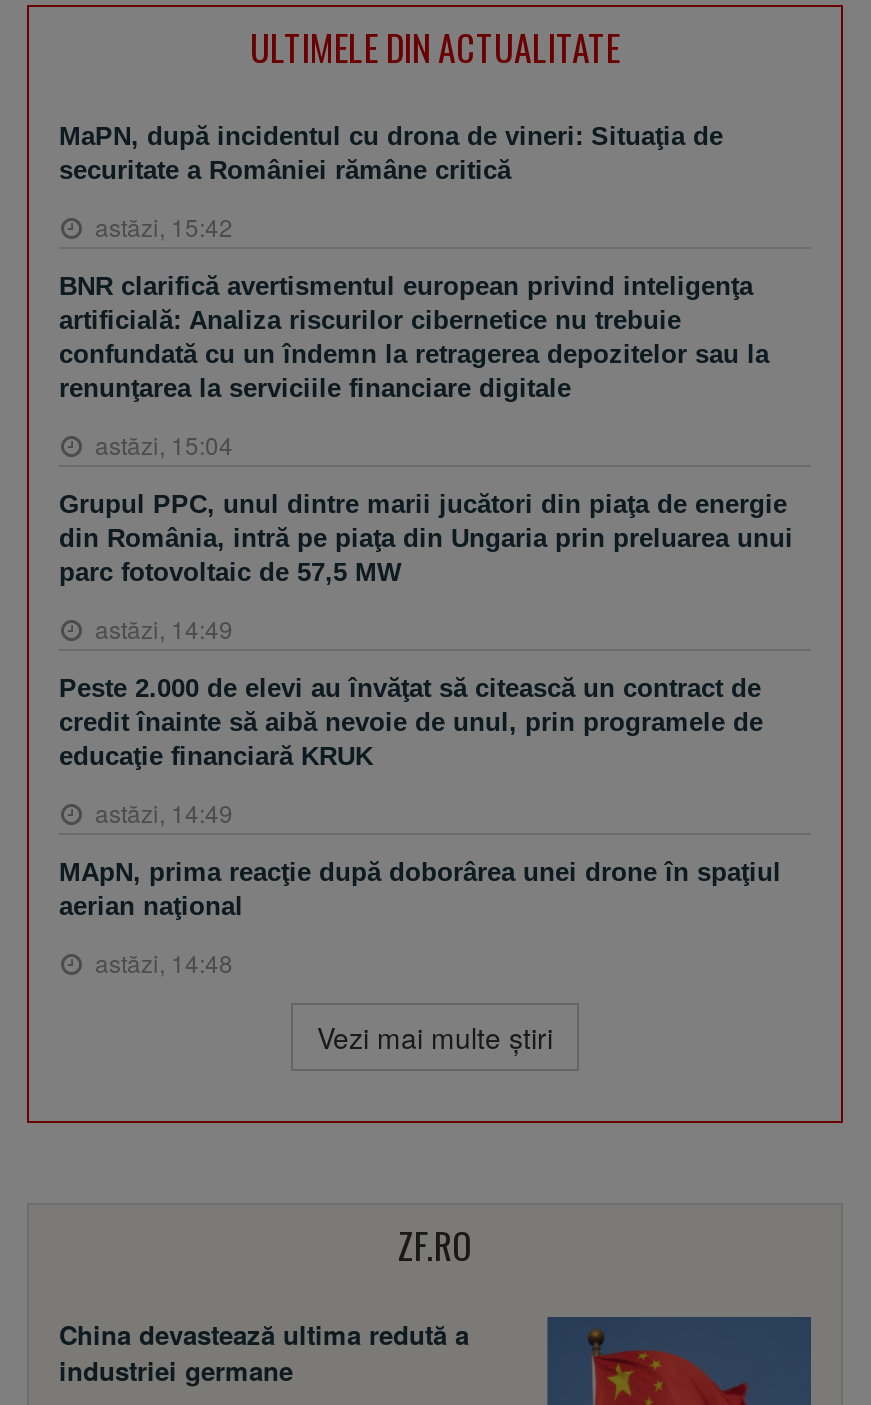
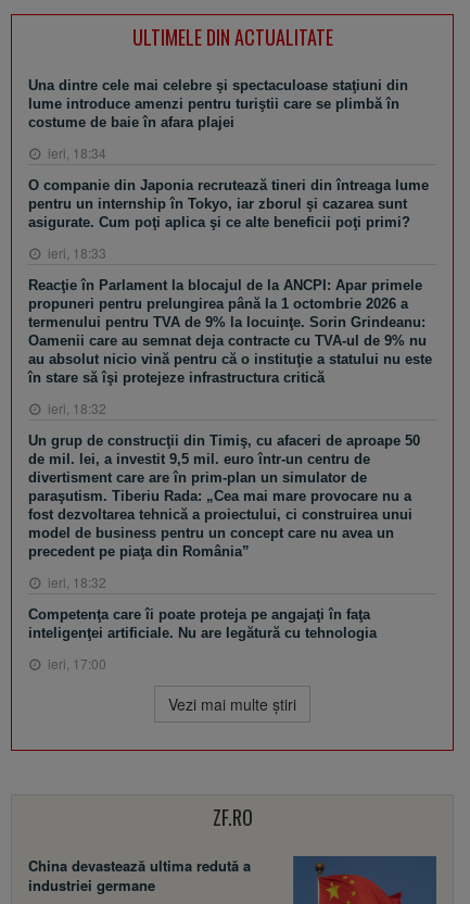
[59,121,723,185] MaPN, după incidentul cu drona de vineri: Situaţia de | securitate a României rămâne critică -> [28,77,408,130] Una dintre cele mai celebre şi spectaculoase staţiuni din | lume introduce amenzi pentru turiştii care se plimbă în | costume de baie în afara plajei
[89,209,233,243] astăzi, 15:42 -> [45,143,106,162] ieri, 18:34
[59,271,769,403] BNR clarifică avertismentul european privind inteligenţa | artificială: Analiza riscurilor cibernetice nu trebuie | confundată cu un îndemn la retragerea depozitelor sau la | renunţarea la serviciile financiare digitale -> [28,177,429,230] O companie din Japonia recrutează tineri din întreaga lume | pentru un internship în Tokyo, iar zborul şi cazarea sunt | asigurate. Cum poţi aplica şi ce alte beneficii poţi primi?
[89,427,233,461] astăzi, 15:04 -> [45,243,106,262] ieri, 18:33
[59,489,793,587] Grupul PPC, unul dintre marii jucători din piaţa de energie | din România, intră pe piaţa din Ungaria prin preluarea unui | parc fotovoltaic de 57,5 MW -> [28,277,432,386] Reacţie în Parlament la blocajul de la ANCPI: Apar primele | propuneri pentru prelungirea până la 1 octombrie 2026 a | termenului pentru TVA de 9% la locuinţe. Sorin Grindeanu: | Oamenii care au semnat deja contracte cu TVA-ul de 9% nu | au absolut nicio vină pentru că o instituţie a statului nu este | în stare să îşi protejeze infrastructura critică
[89,611,233,645] astăzi, 14:49 -> [45,399,106,417] ieri, 18:32
[59,673,763,771] Peste 2.000 de elevi au învăţat să citească un contract de | credit înainte să aibă nevoie de unul, prin programele de | educaţie financiară KRUK -> [28,432,420,559] Un grup de construcţii din Timiş, cu afaceri de aproape 50 | de mil. lei, a investit 9,5 mil. euro într-un centru de | divertisment care are în prim-plan un simulator de | paraşutism. Tiberiu Rada: „Cea mai mare provocare nu a | fost dezvoltarea tehnică a proiectului, ci construirea unui | model de business pentru un concept care nu avea un | precedent pe piaţa din România”
[89,795,233,829] astăzi, 14:49 -> [45,572,106,591] ieri, 18:32
[59,857,781,921] MApN, prima reacţie după doborârea unei drone în spaţiul | aerian naţional -> [28,606,377,641] Competenţa care îi poate proteja pe angajaţi în faţa | inteligenţei artificiale. Nu are legătură cu tehnologia
[89,945,233,979] astăzi, 14:48 -> [45,654,106,672] ieri, 17:00

